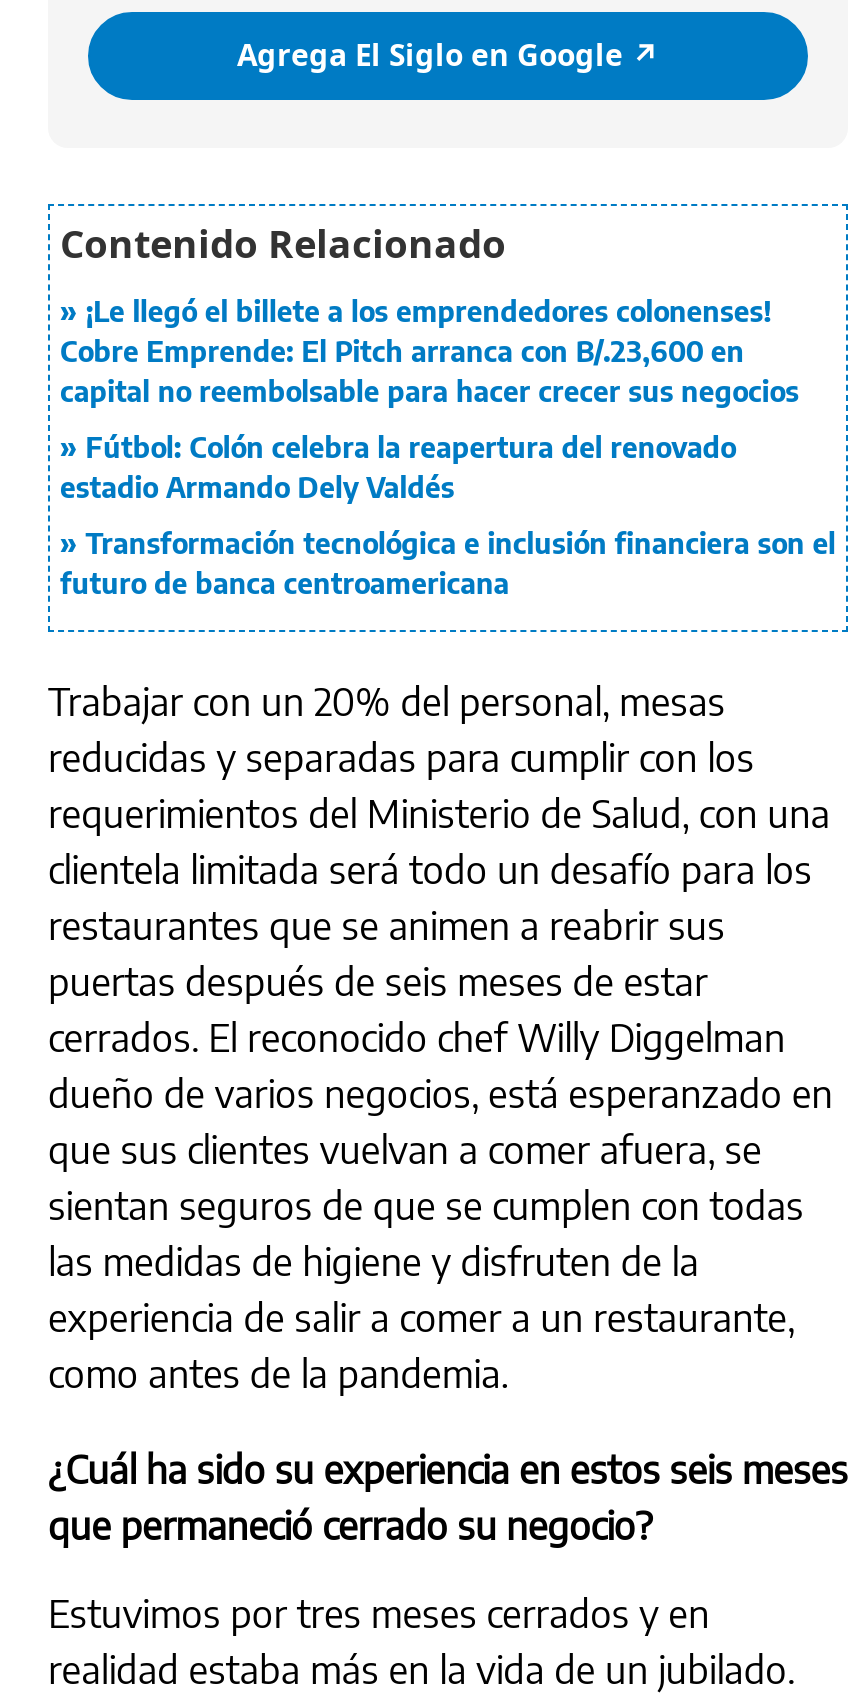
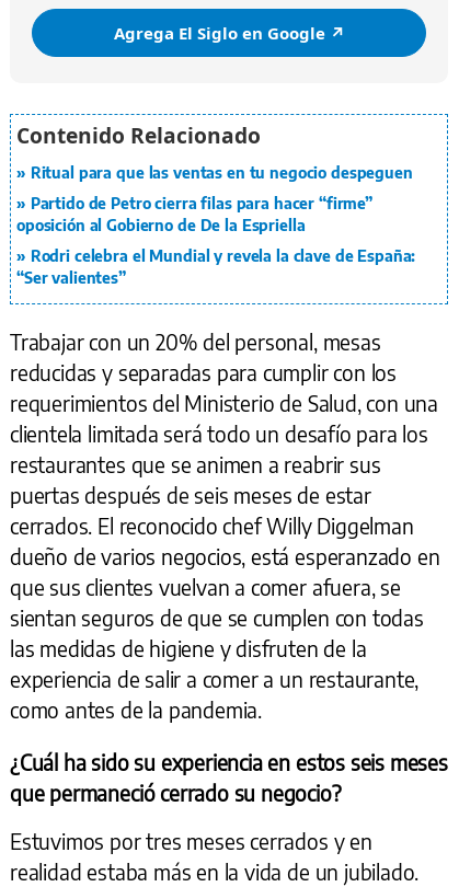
[60,294,799,408] ¡Le llegó el billete a los emprendedores colonenses! | Cobre Emprende: El Pitch arranca con B/.23,600 en | capital no reembolsable para hacer crecer sus negocios -> [30,163,413,182] Ritual para que las ventas en tu negocio despeguen
[60,430,736,504] Fútbol: Colón celebra la reapertura del renovado | estadio Armando Dely Valdés -> [16,194,372,235] Partido de Petro cierra filas para hacer “firme” | oposición al Gobierno de De la Espriella
[60,526,836,600] Transformación tecnológica e inclusión financiera son el | futuro de banca centroamericana -> [16,247,416,287] Rodri celebra el Mundial y revela la clave de España: | “Ser valientes”

